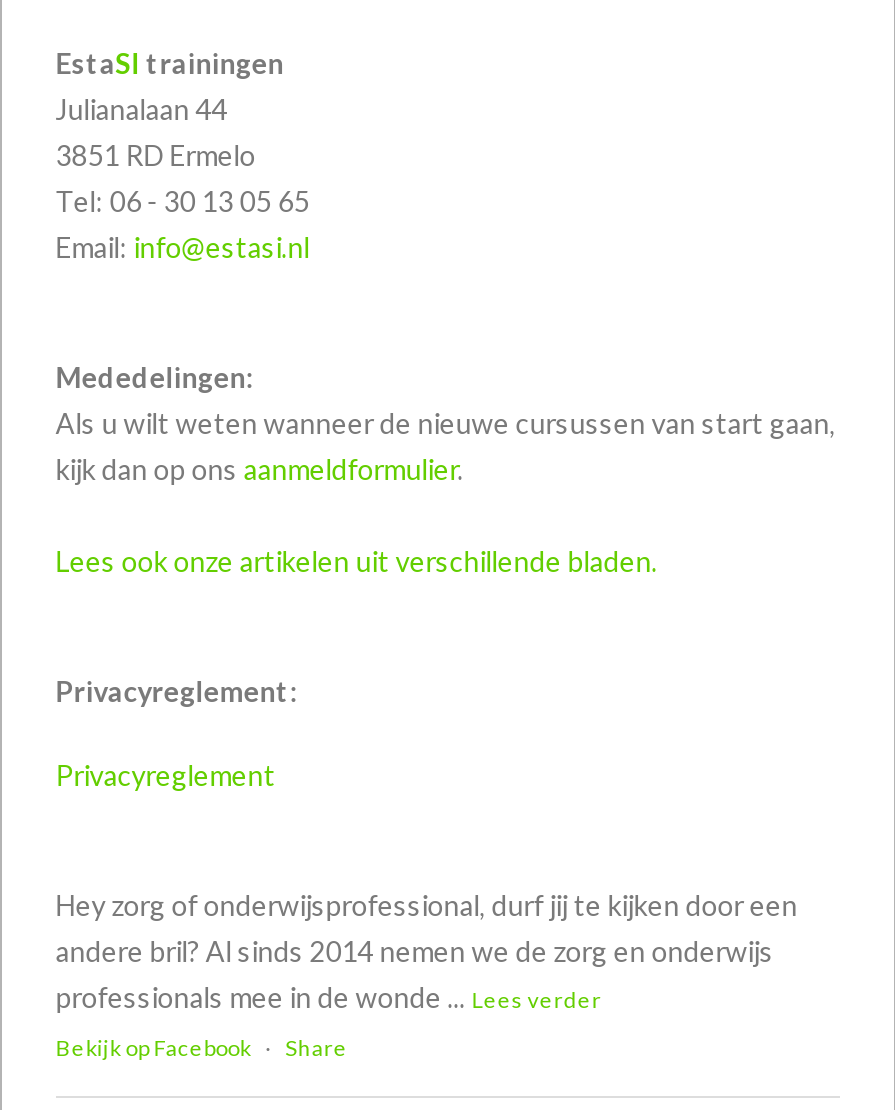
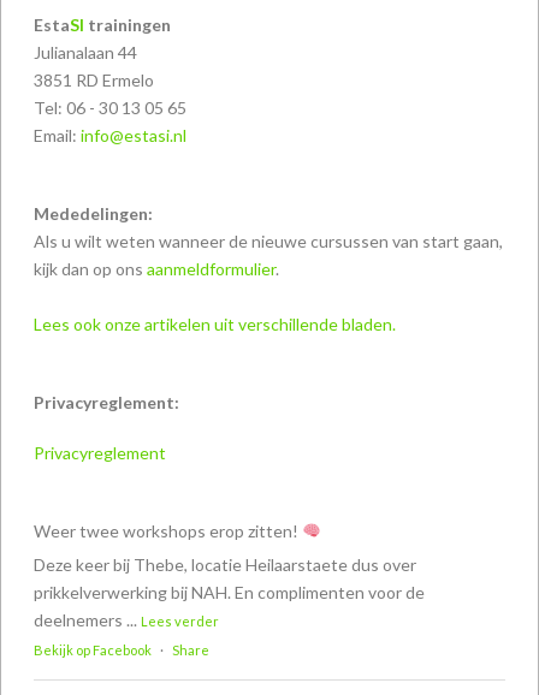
[56,887,798,1013] Hey zorg of onderwijsprofessional, durf jij te kijken door een | andere bril? Al sinds 2014 nemen we de zorg en onderwijs | professionals mee in de wonde ... Lees verder -> [33,520,424,630] Weer twee workshops erop zitten! | Deze keer bij Thebe, locatie Heilaarstaete dus over | prikkelverwerking bij NAH. En complimenten voor de | deelnemers... Lees verder

